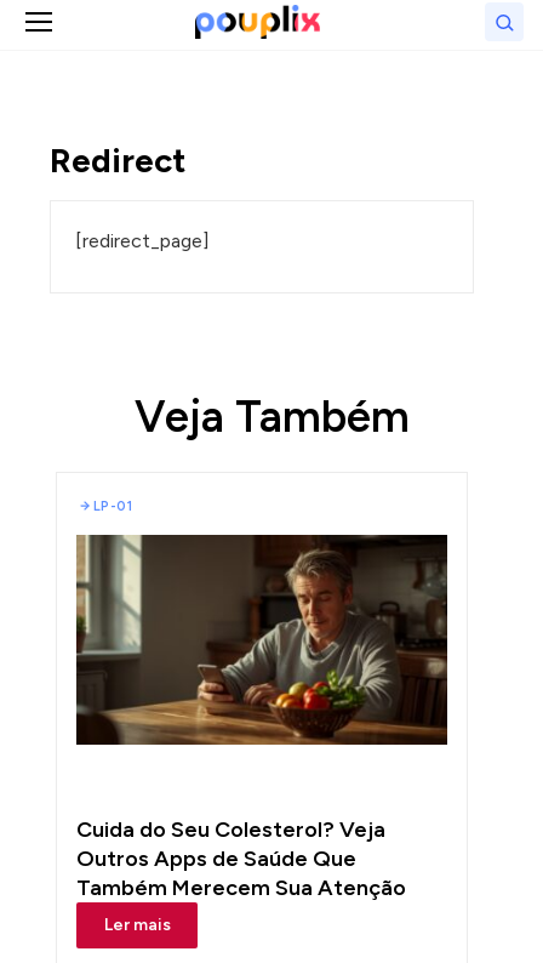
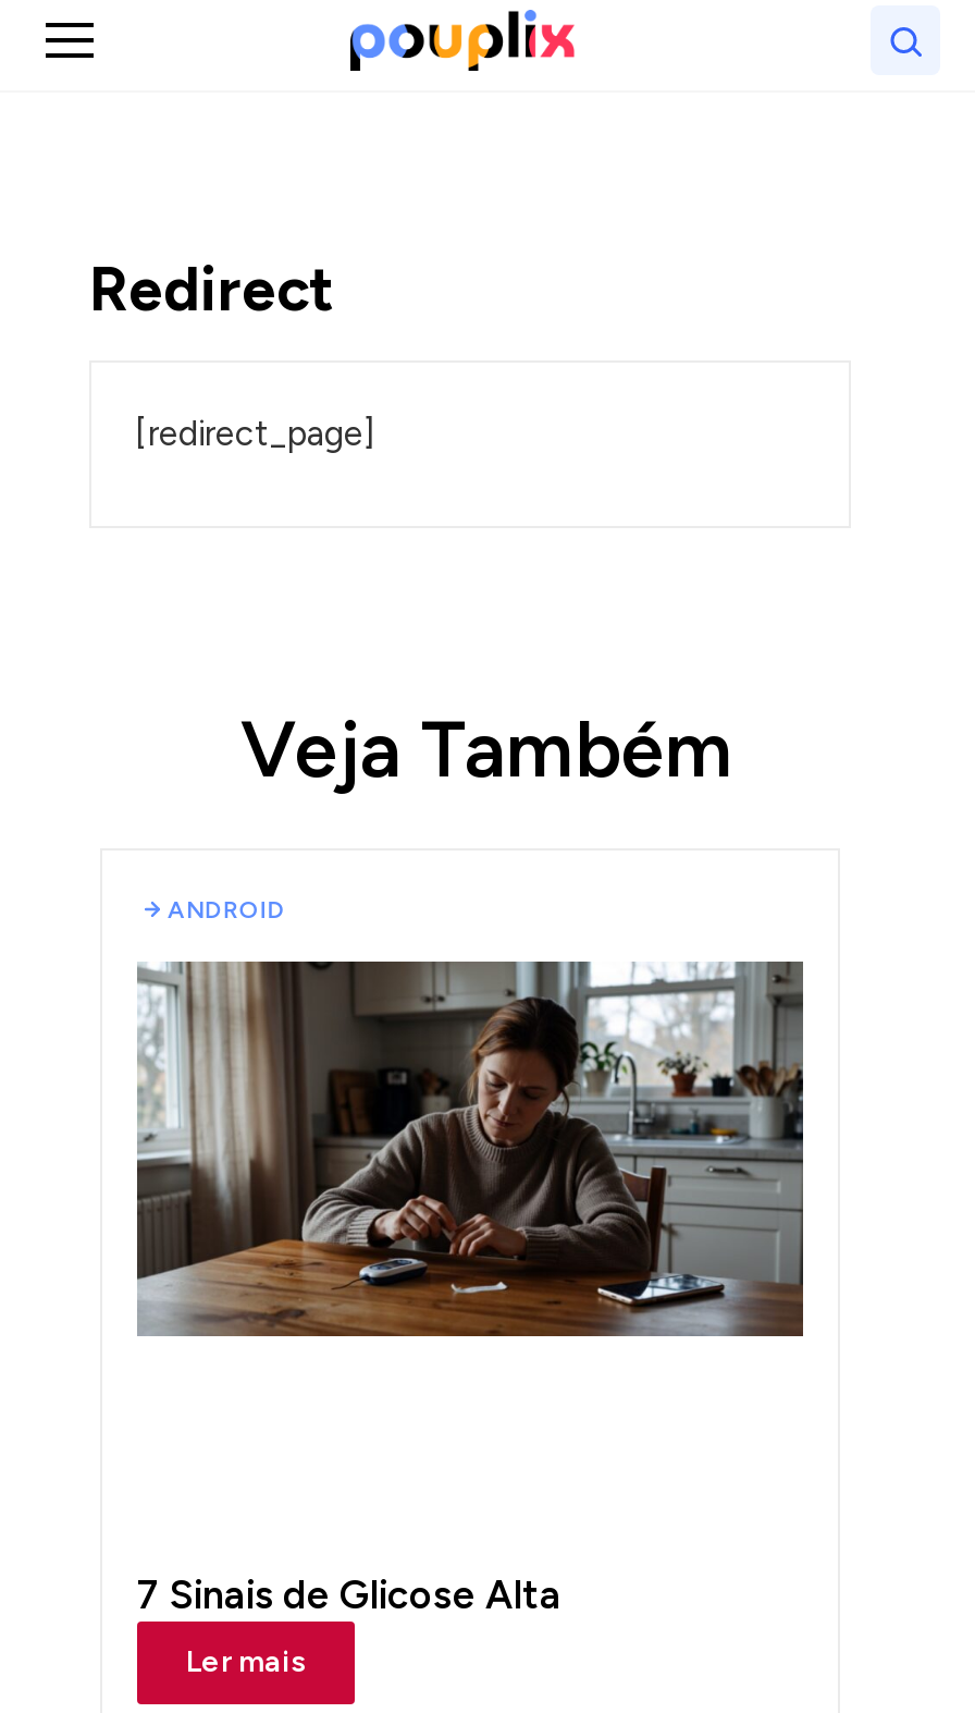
[93,498,132,514] LP-01 -> [168,895,285,923] ANDROID
[75,534,447,746] [image] -> [137,959,805,1338] [image]
[76,816,406,901] Cuida do Seu Colesterol? Veja | Outros Apps de Saúde Que | Também Merecem Sua Atenção -> [137,1571,561,1619] 7 Sinais de Glicose Alta

